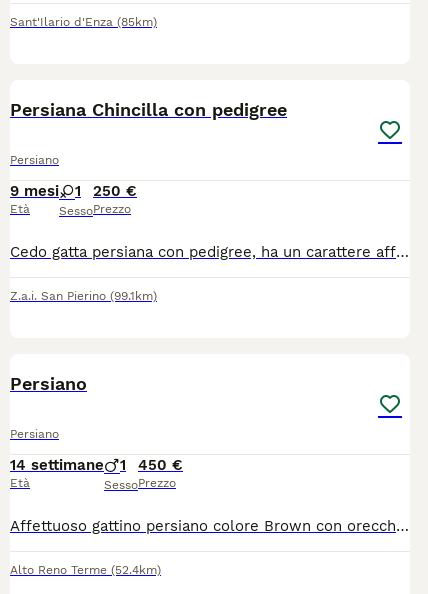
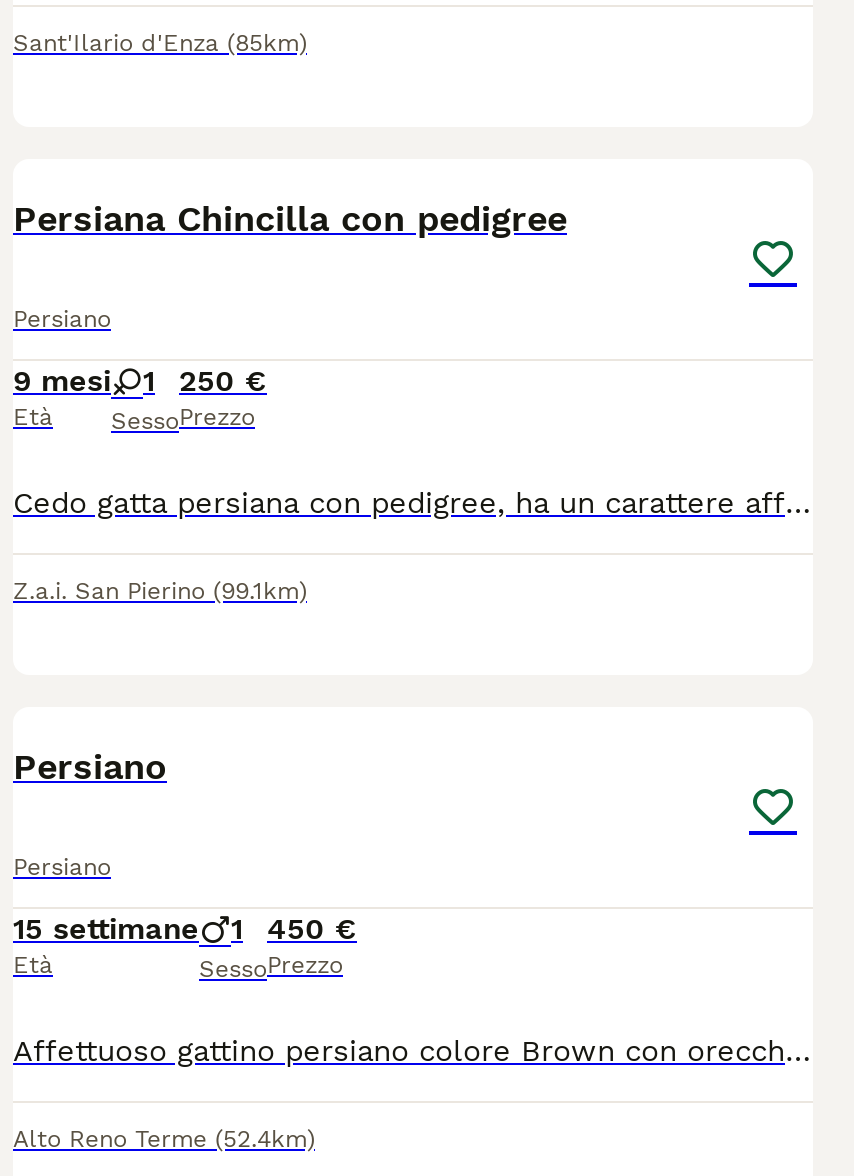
[10,456,183,474] 14 settimane 1 450 € -> [13,911,357,947] 15 settimane 1 450 €

